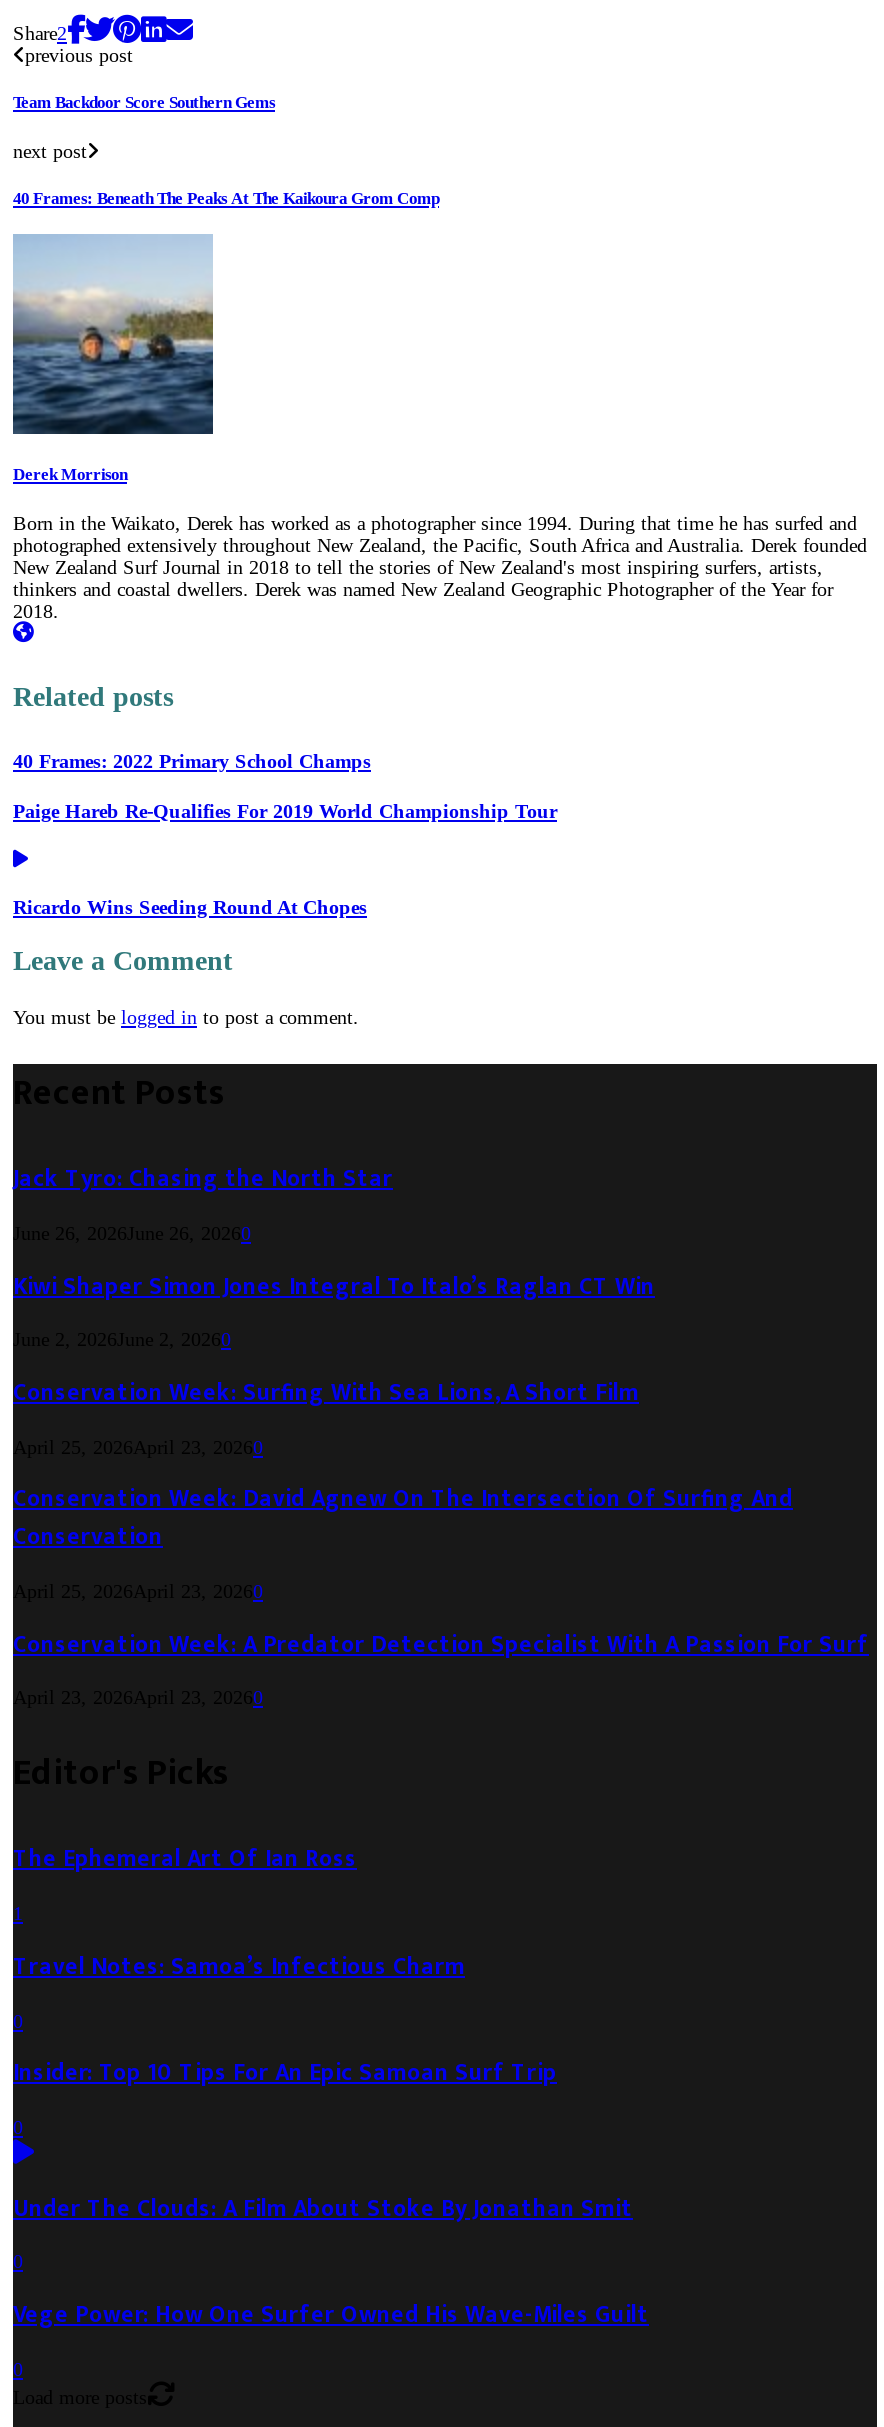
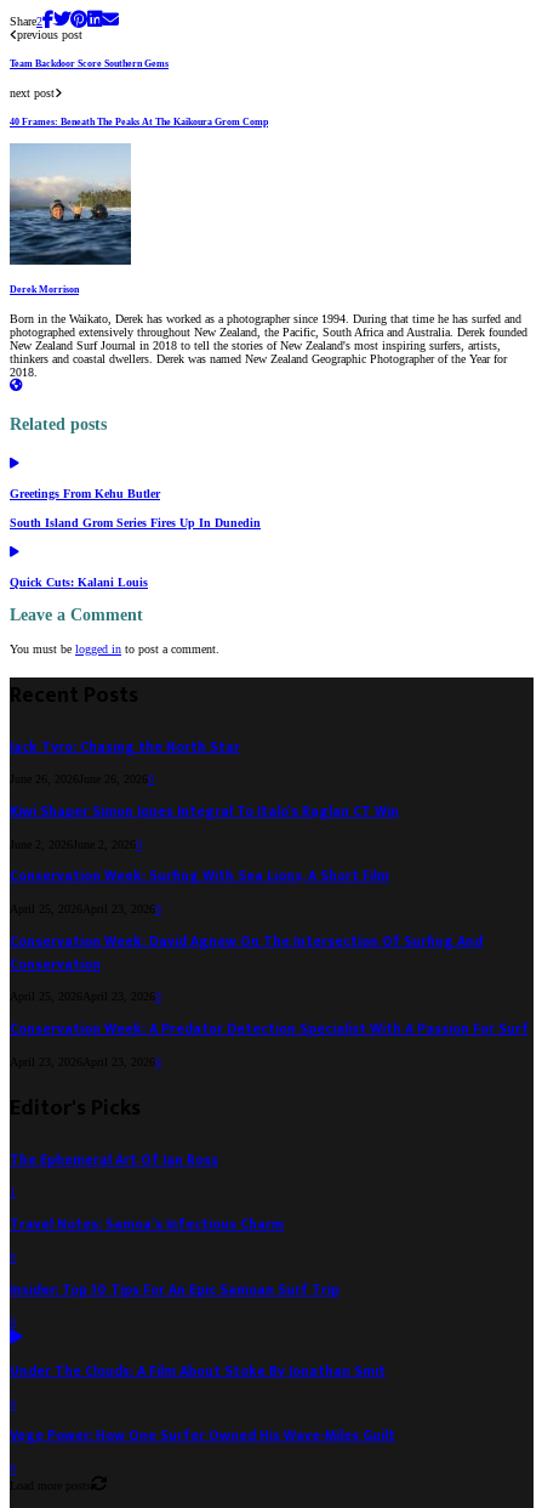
[13,751,371,773] 40 Frames: 2022 Primary School Champs -> [10,487,160,500] Greetings From Kehu Butler
[13,799,557,821] Paige Hareb Re-Qualifies For 2019 World Championship Tour -> [10,516,261,529] South Island Grom Series Fires Up In Dunedin
[13,897,367,919] Ricardo Wins Seeding Round At Chopes -> [10,575,148,588] Quick Cuts: Kalani Louis

